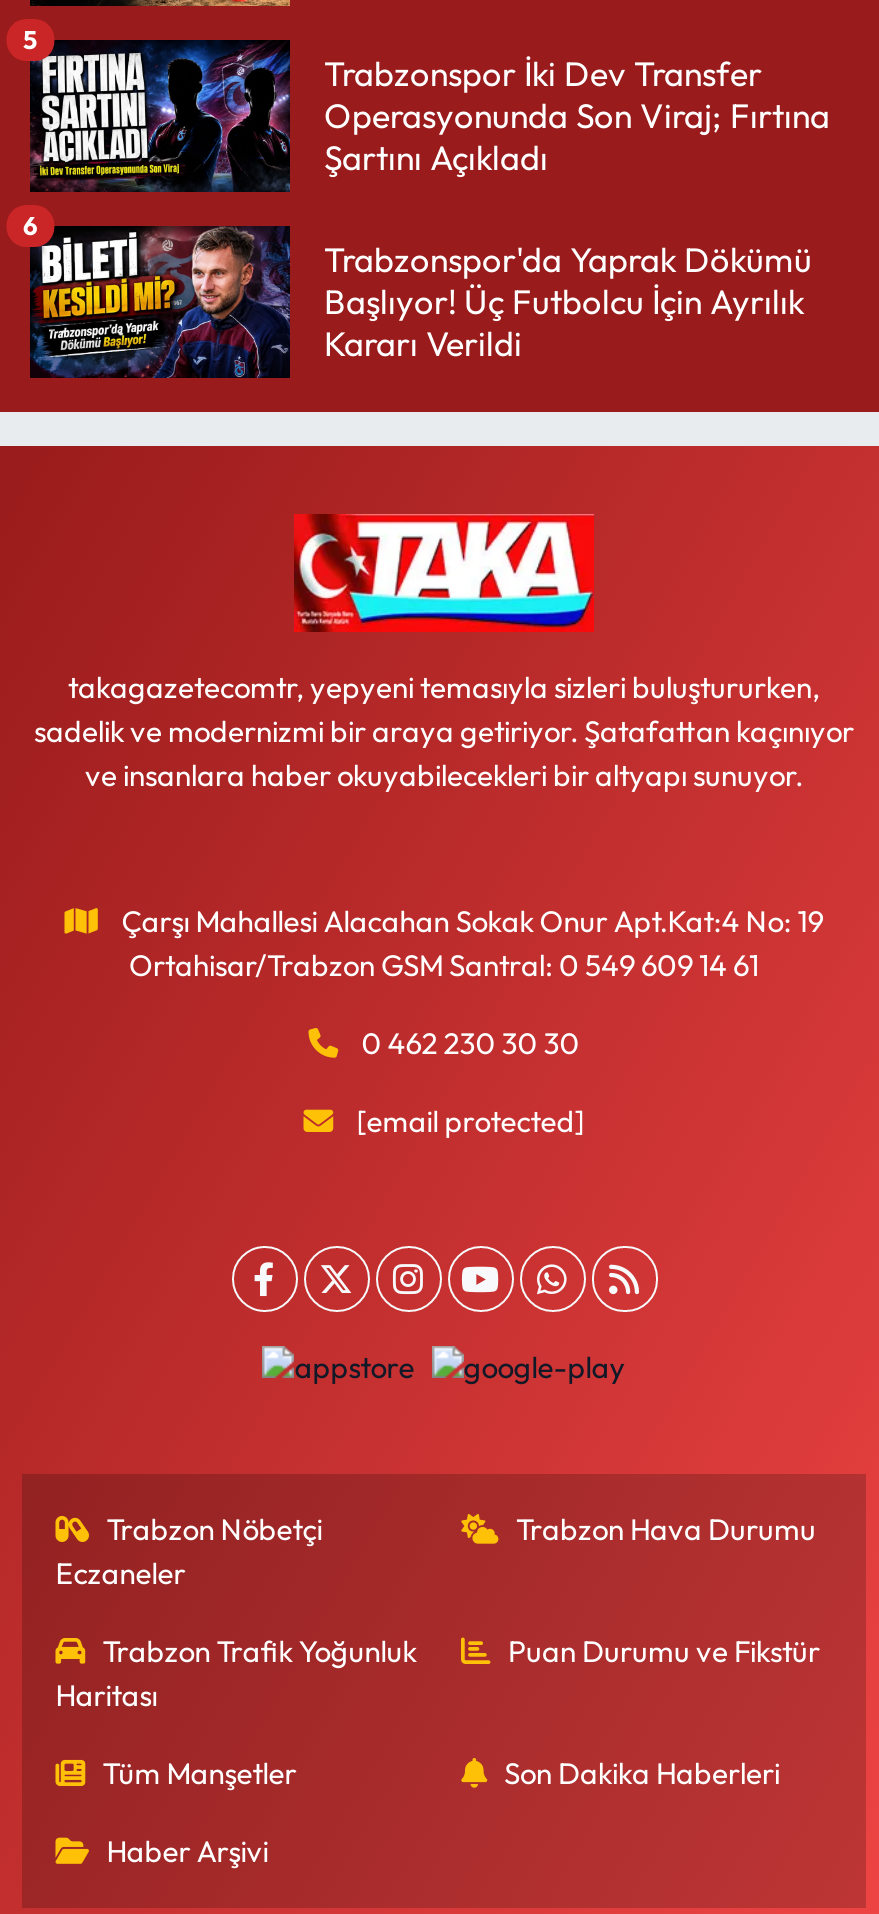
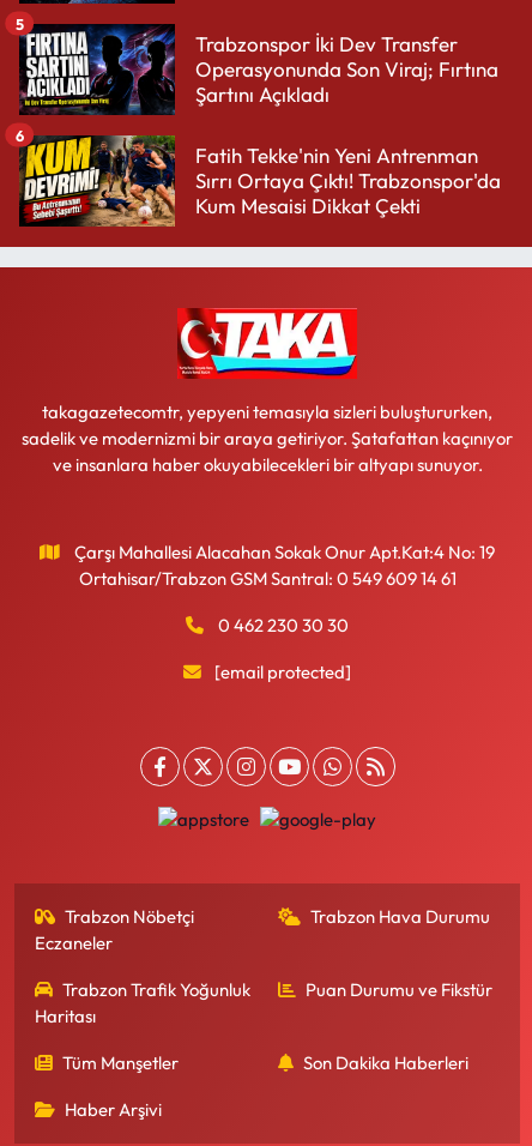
[28,224,812,380] [image] | Trabzonspor'da Yaprak Dökümü | Başlıyor! Üç Futbolcu İçin Ayrılık | Kararı Verildi -> [19,134,501,228] [image] | Fatih Tekke'nin Yeni Antrenman | Sırrı Ortaya Çıktı! Trabzonspor'da | Kum Mesaisi Dikkat Çekti

